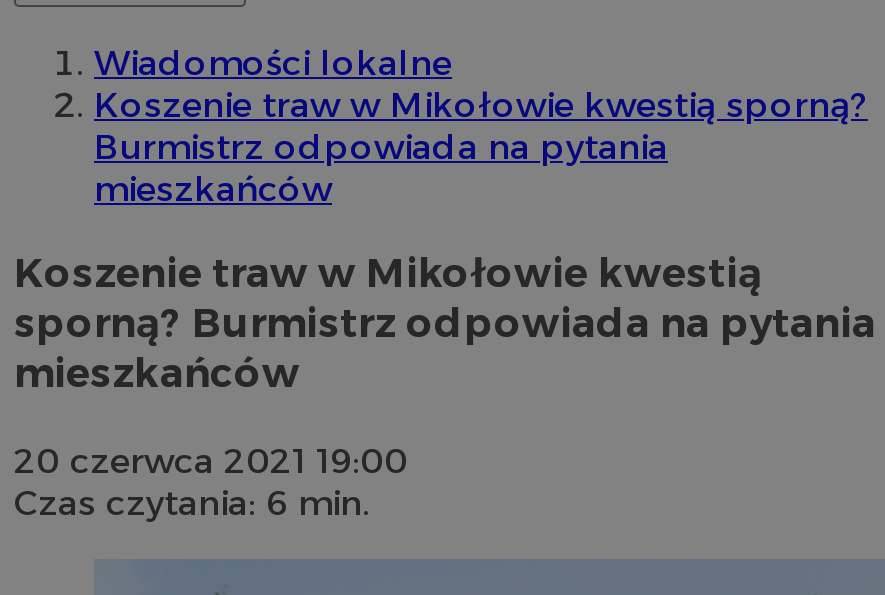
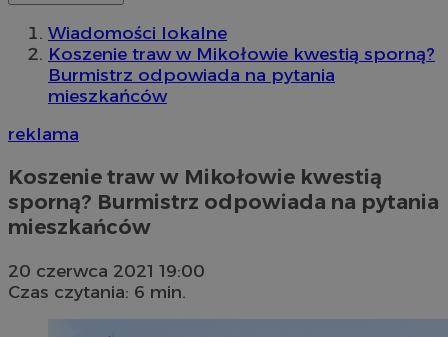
none -> [8,123,79,144] reklama

